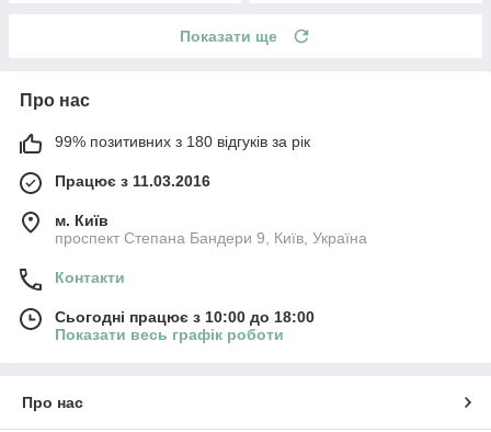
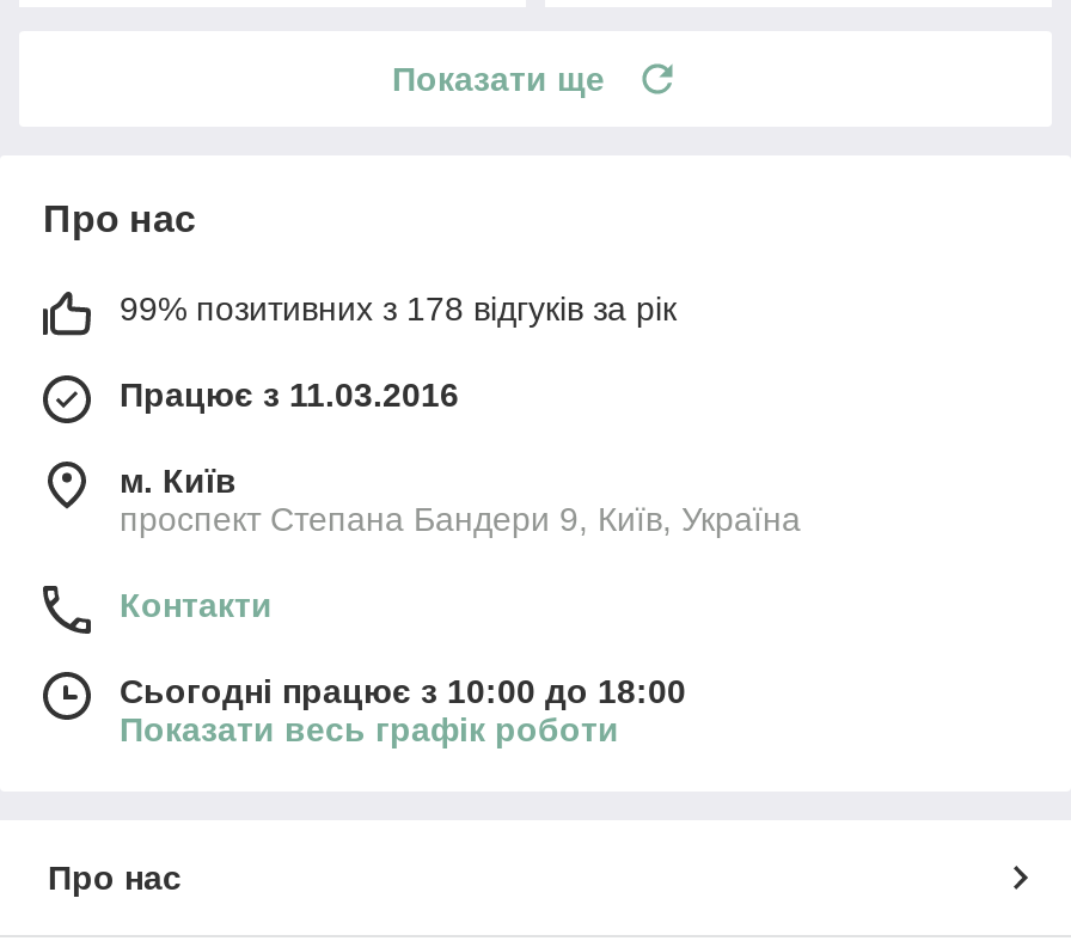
[55,132,310,150] 99% позитивних з 180 відгуків за рік -> [120,289,677,327] 99% позитивних з 178 відгуків за рік

